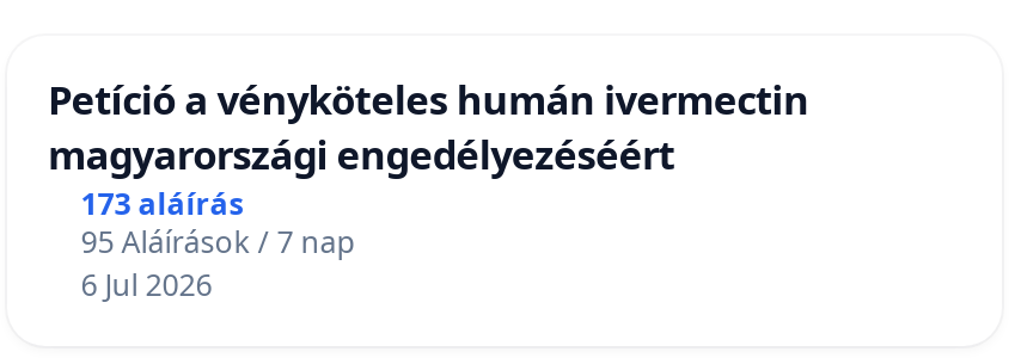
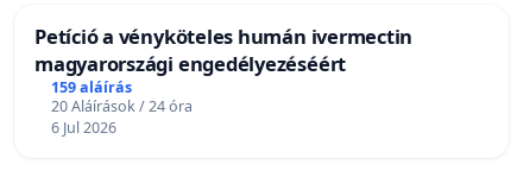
[81,184,243,224] 173 aláírás -> [51,78,132,98] 159 aláírás
[81,222,356,263] 95 Aláírások / 7 nap -> [51,97,192,117] 20 Aláírások / 24 óra

